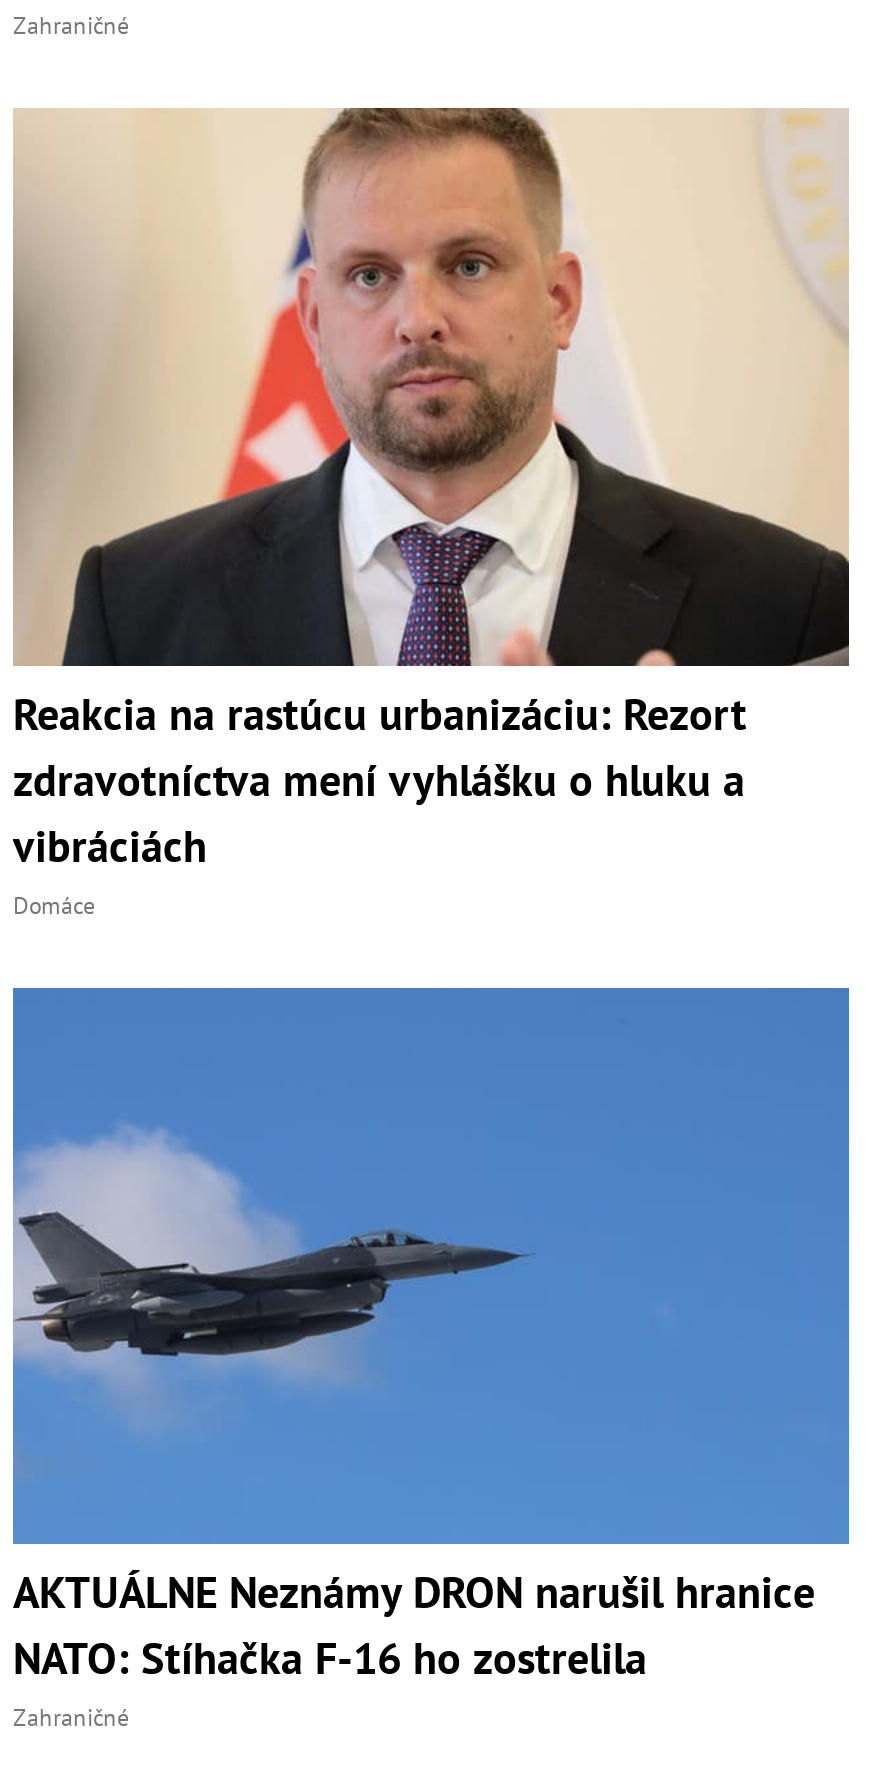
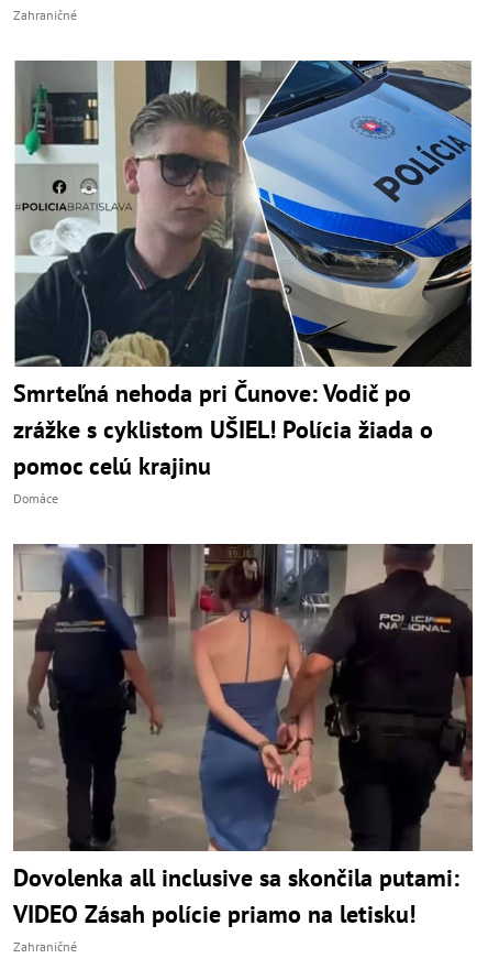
[11,107,849,873] [image] | Reakcia na rastúcu urbanizáciu: Rezort | zdravotníctva mení vyhlášku o hluku a | vibráciách -> [13,59,473,481] [image] | Smrteľná nehoda pri Čunove: Vodič po | zrážke s cyklistom UŠIEL! Polícia žiada o | pomoc celú krajinu
[11,987,851,1686] [image] | AKTUÁLNE Neznámy DRON narušil hranice | NATO: Stíhačka F-16 ho zostrelila -> [13,543,474,929] [image] | Dovolenka all inclusive sa skončila putami: | VIDEO Zásah polície priamo na letisku!

